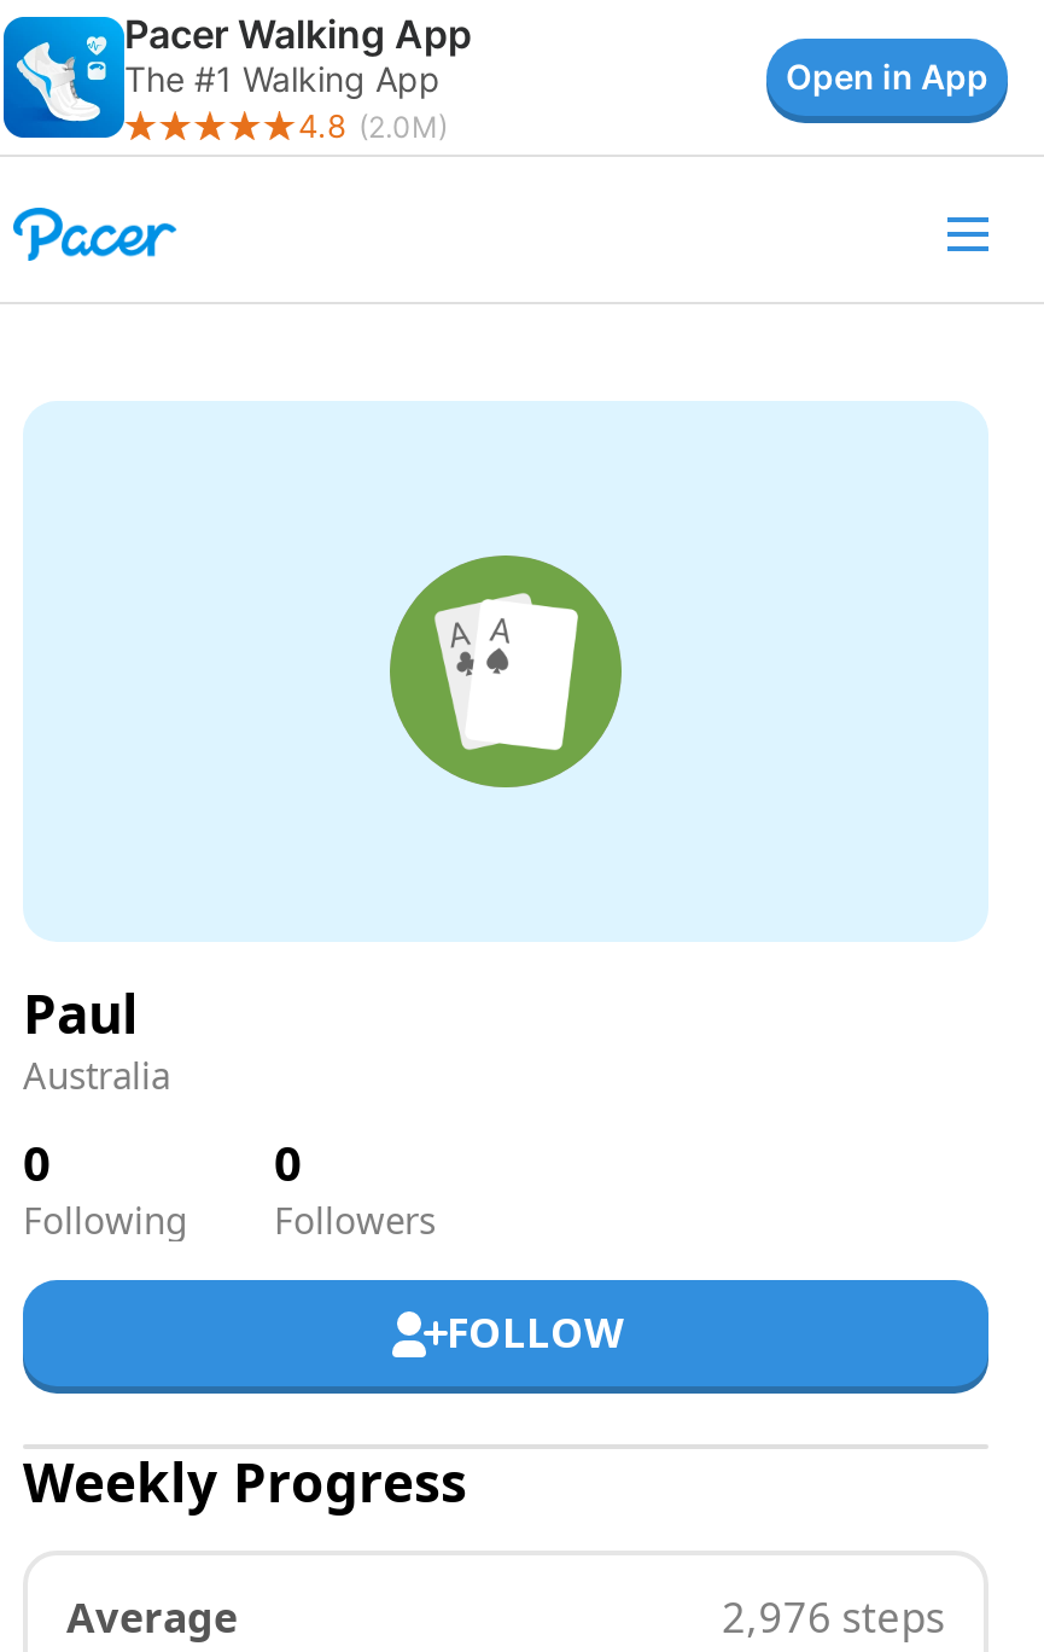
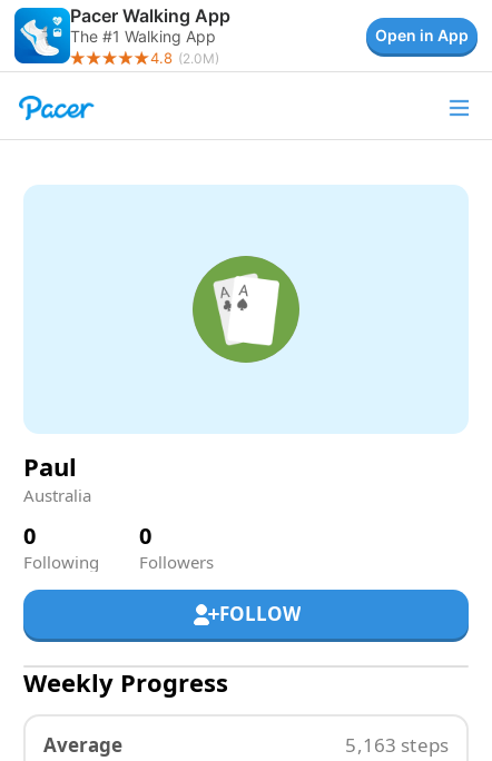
[722,1589,945,1645] 2,976 steps -> [346,732,449,758] 5,163 steps

